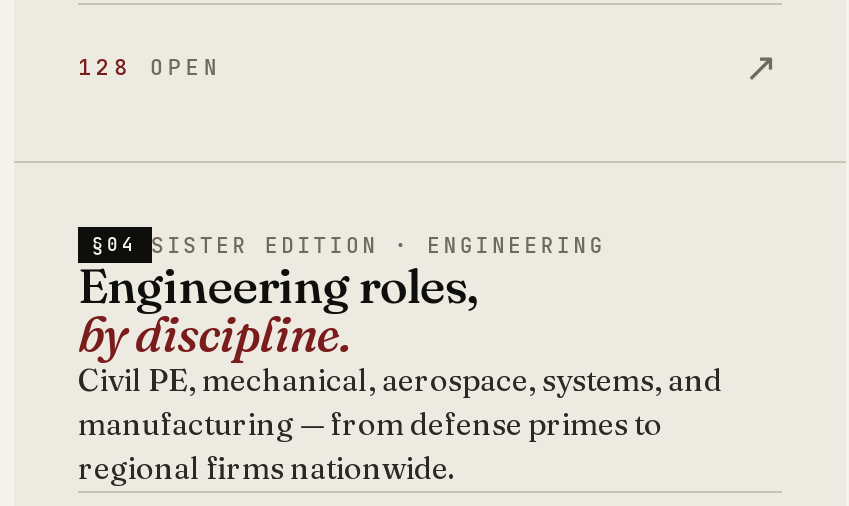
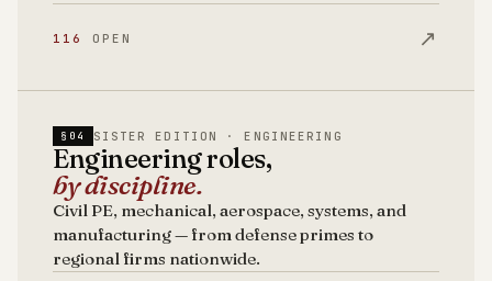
[78,53,221,81] 128 OPEN -> [53,31,131,46] 116 OPEN

